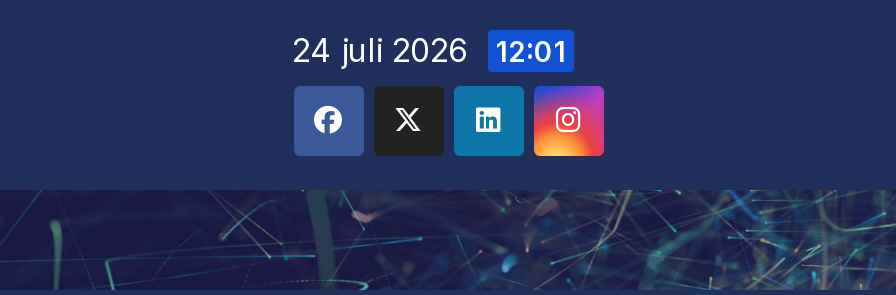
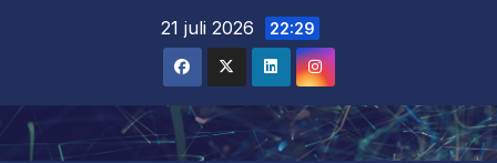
[292,30,566,70] 24 juli 2026 12:01 -> [161,17,315,39] 21 juli 2026 22:29

